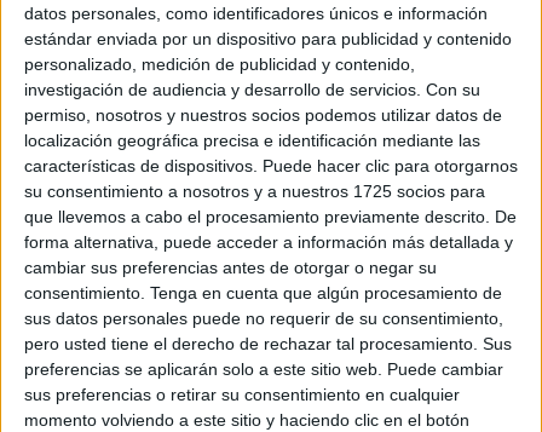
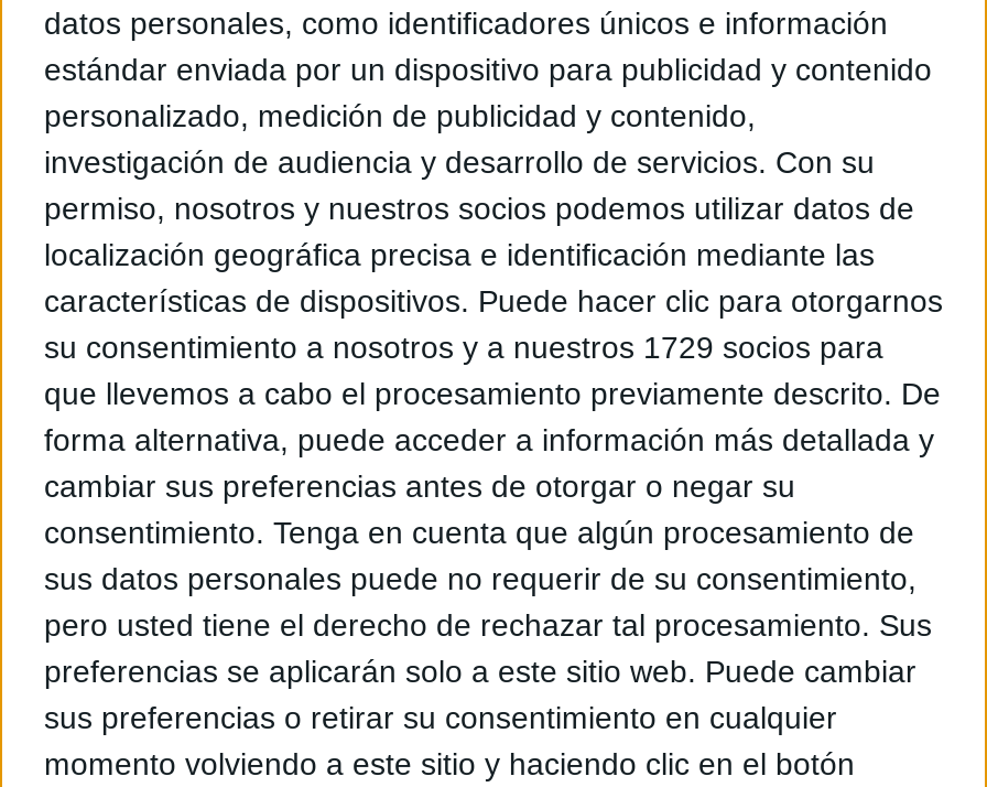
[24,181,485,200] su consentimiento a nosotros y a nuestros 1725 socios para -> [44,330,883,365] su consentimiento a nosotros y a nuestros 1729 socios para

